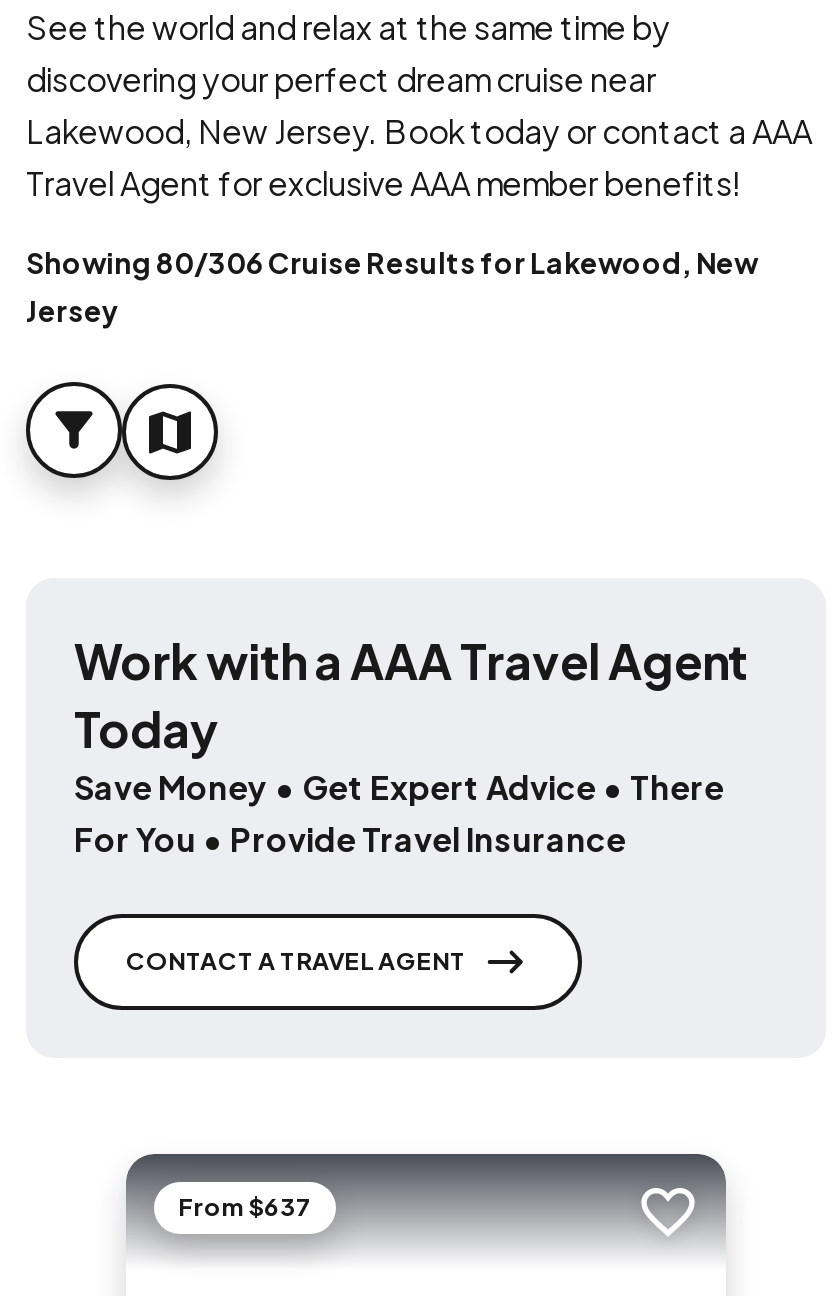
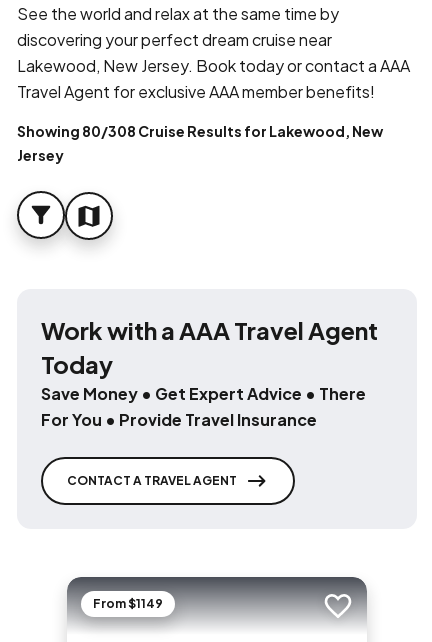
[26,244,758,280] Showing 80/306 Cruise Results for Lakewood, New -> [17,122,383,140] Showing 80/308 Cruise Results for Lakewood, New
[178,1192,312,1222] From $637 -> [93,596,163,611] From $1149

